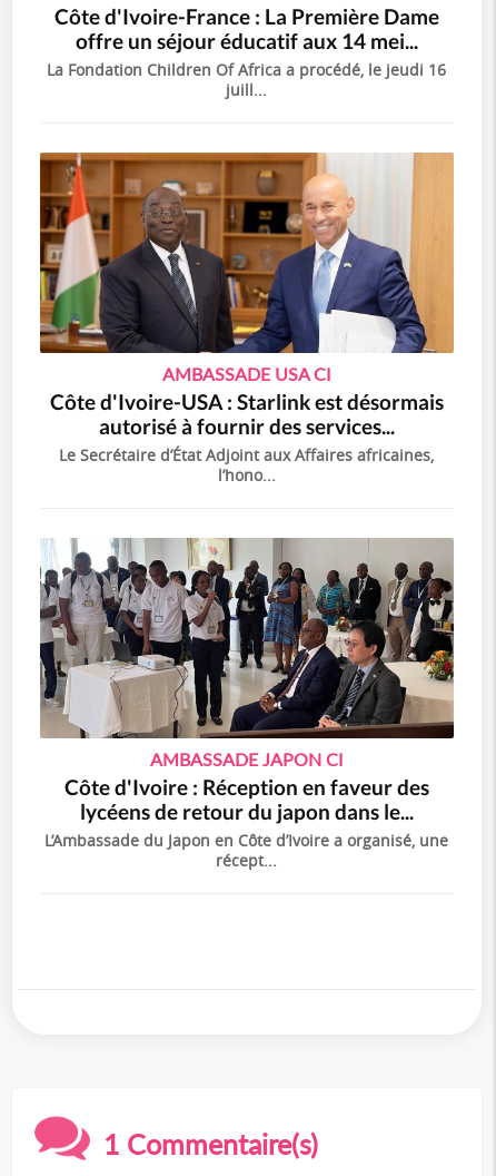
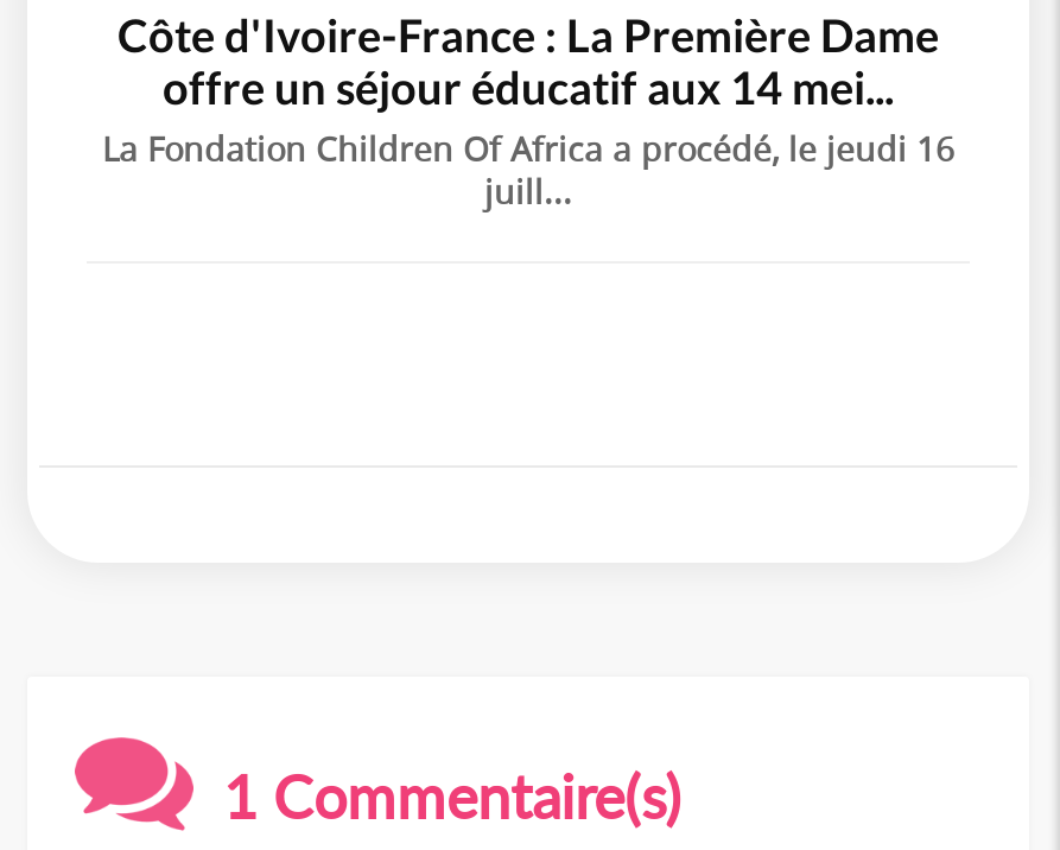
[39,151,455,485] [image] | AMBASSADE USA CI | Côte d'Ivoire-USA : Starlink est désormais | autorisé à fournir des services... | Le Secrétaire d’État Adjoint aux Affaires africaines, | l’hono... -> none
[39,537,455,870] [image] | AMBASSADE JAPON CI | Côte d'Ivoire : Réception en faveur des | lycéens de retour du japon dans le... | L’Ambassade du Japon en Côte d’Ivoire a organisé, une | récept... -> none

